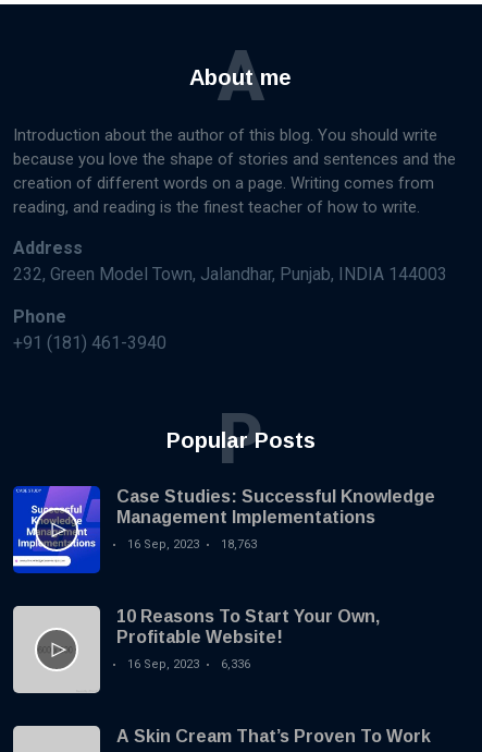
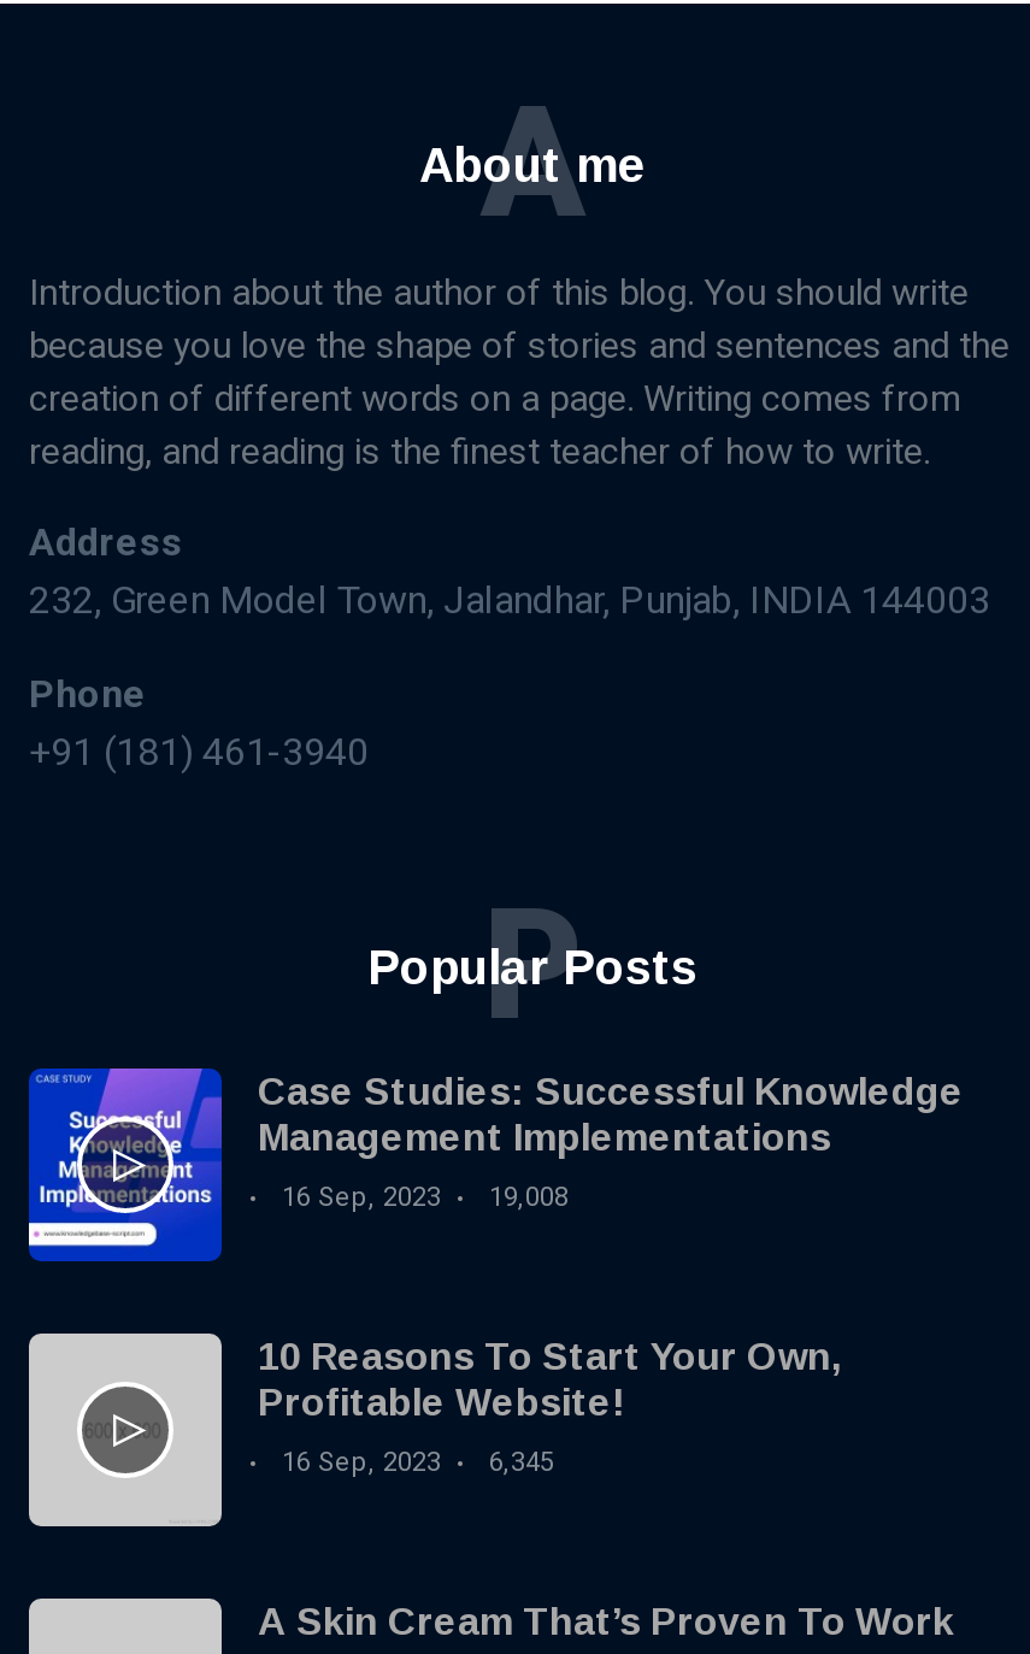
[127,537,257,551] 16 Sep, 2023 18,763 -> [282,1182,569,1213] 16 Sep, 2023 19,008
[127,657,250,671] 16 Sep, 2023 6,336 -> [282,1447,554,1478] 16 Sep, 2023 6,345

